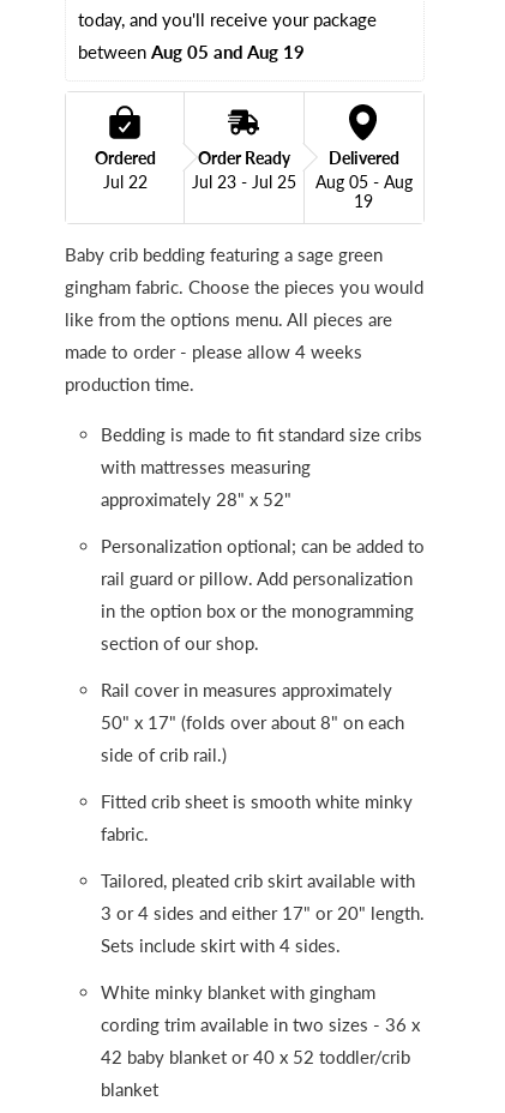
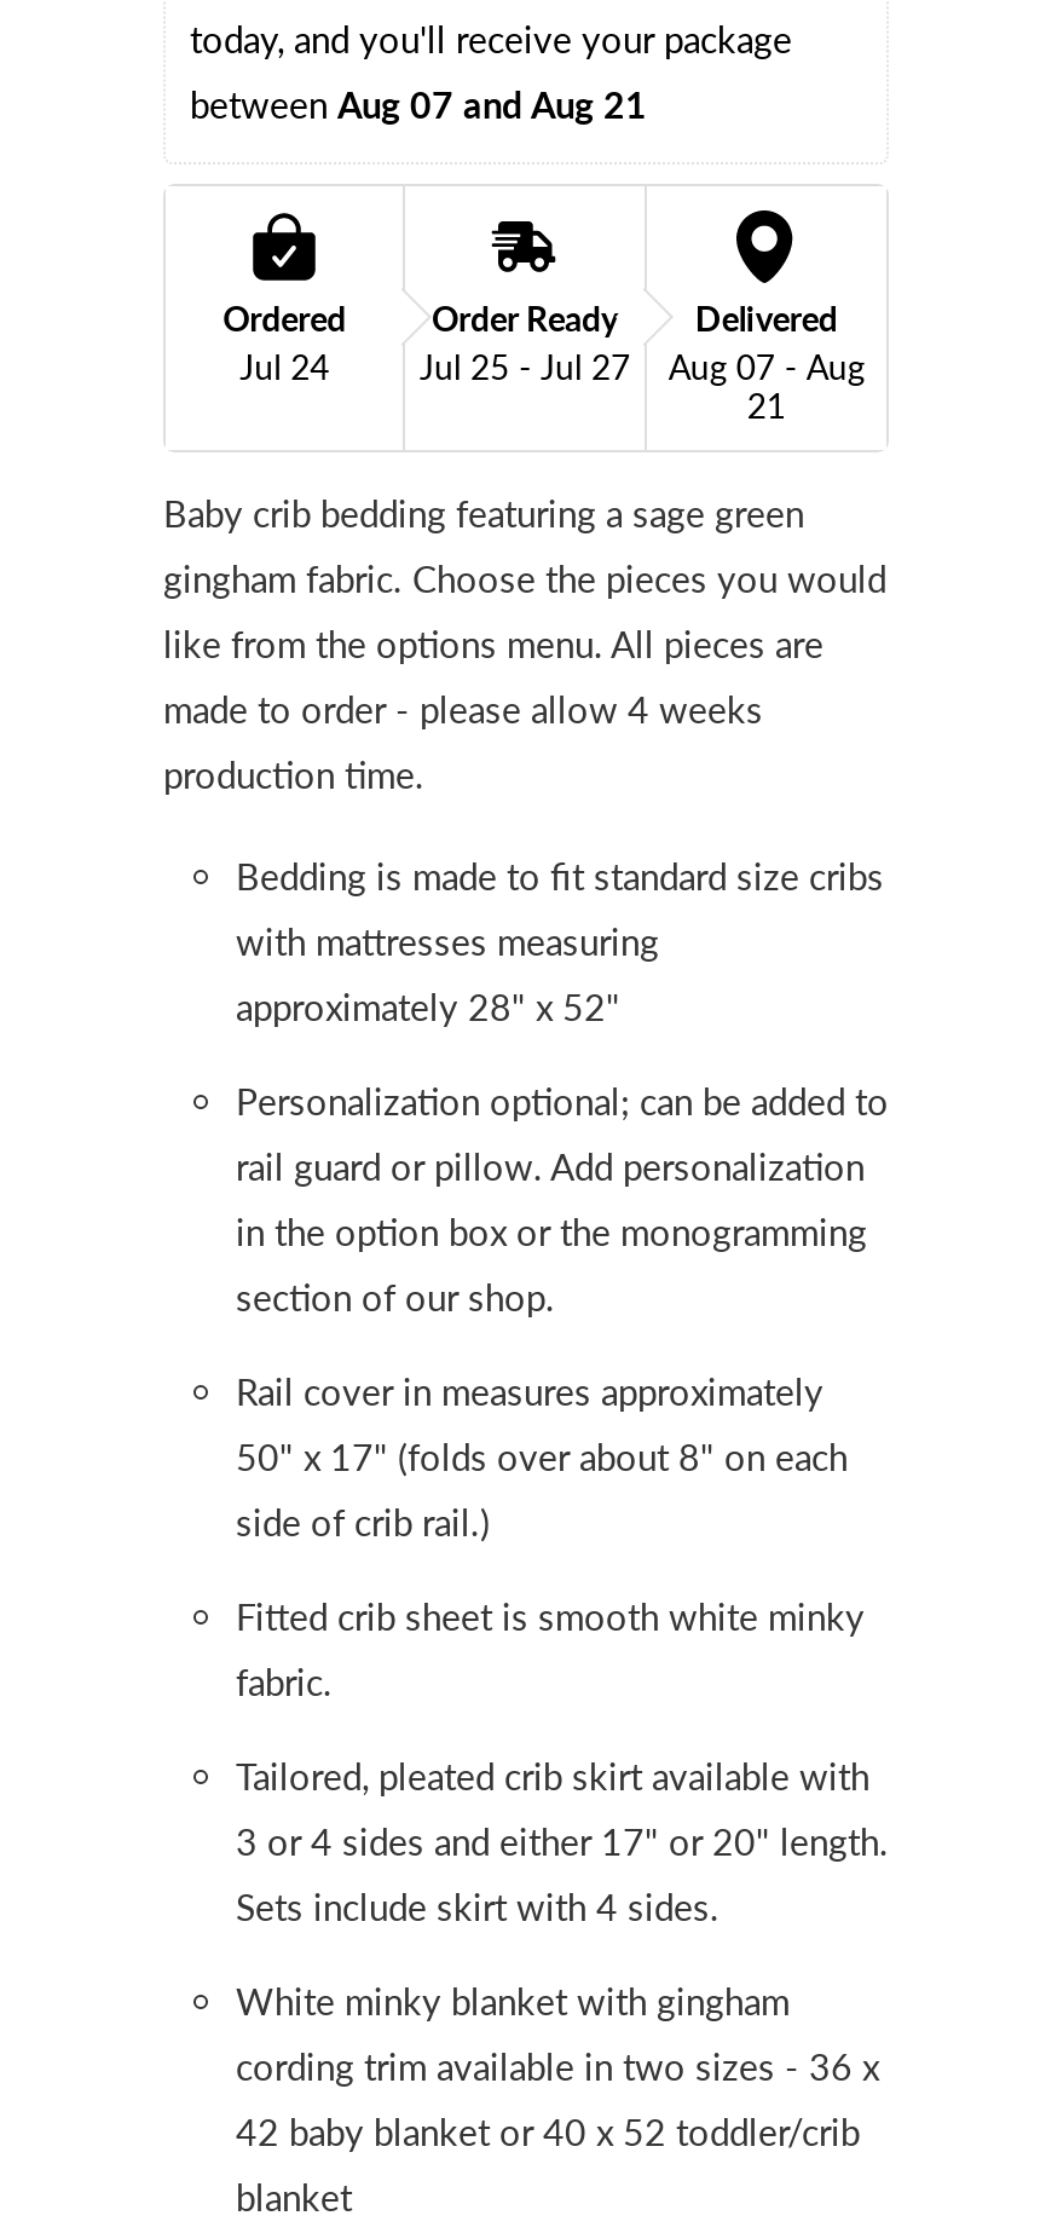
[78,40,305,62] between Aug 05 and Aug 19 -> [190,81,647,125] between Aug 07 and Aug 21
[103,171,147,191] Jul 22 -> [240,345,329,386] Jul 24
[192,171,296,191] Jul 23 - Jul 25 -> [420,345,630,386] Jul 25 - Jul 27
[315,171,412,191] Aug 05 - Aug -> [668,345,864,386] Aug 07 - Aug
[354,190,373,210] 19 -> [747,383,786,425] 21

